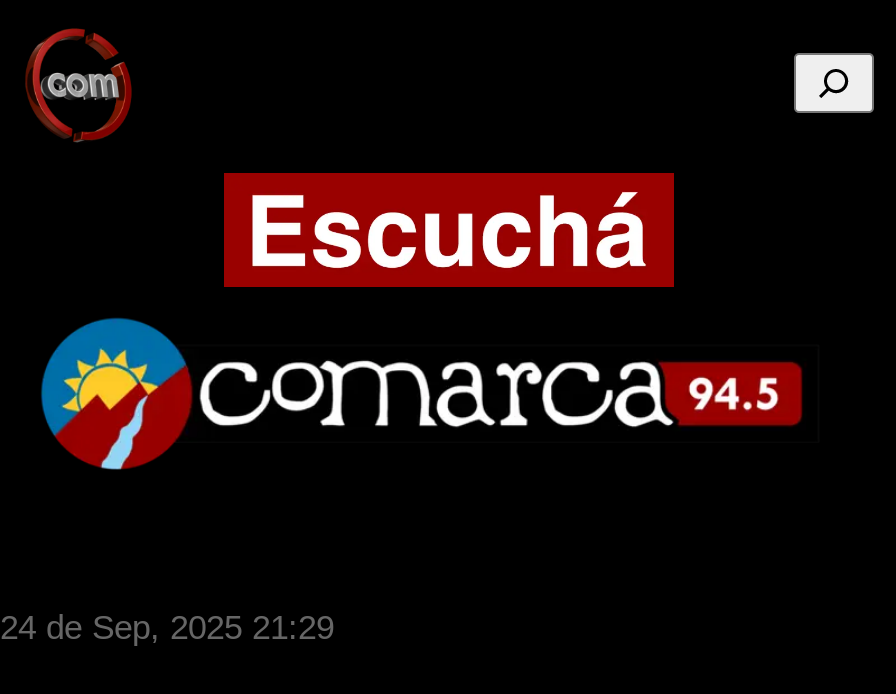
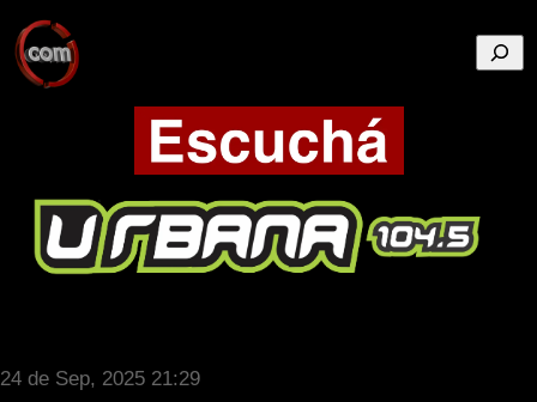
[40,317,804,473] [image] -> [25,194,481,285] [image]

